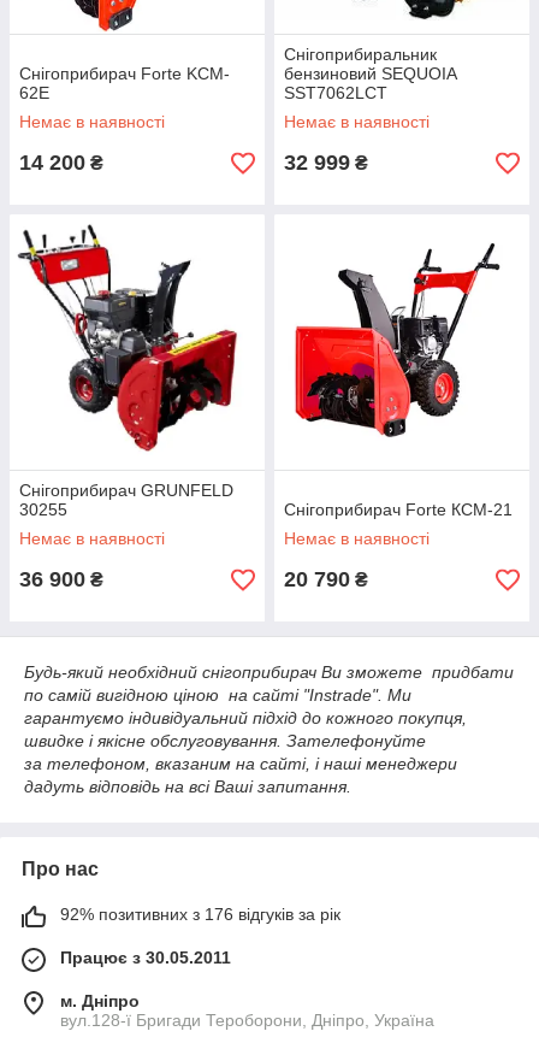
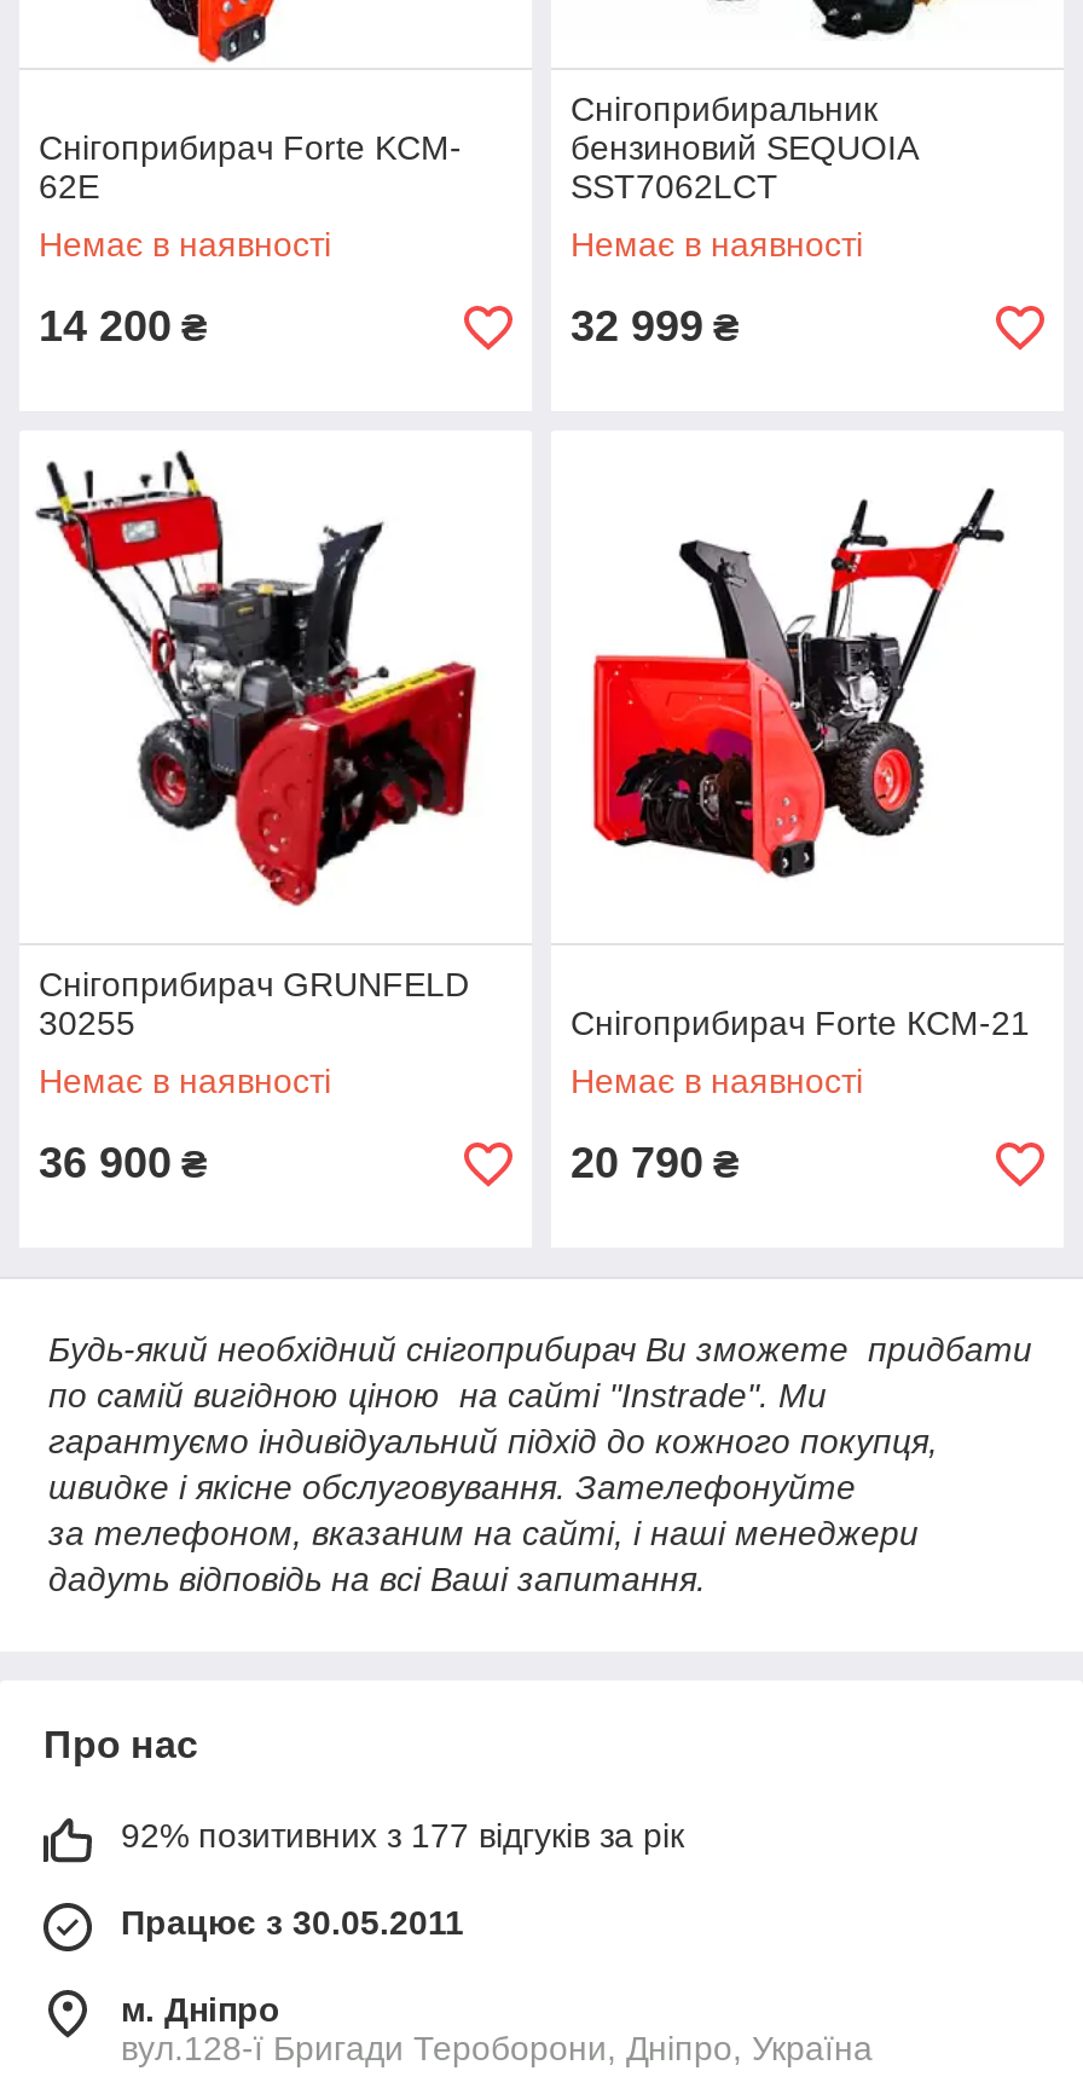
[60,904,340,924] 92% позитивних з 176 відгуків за рік -> [121,1816,684,1855] 92% позитивних з 177 відгуків за рік

